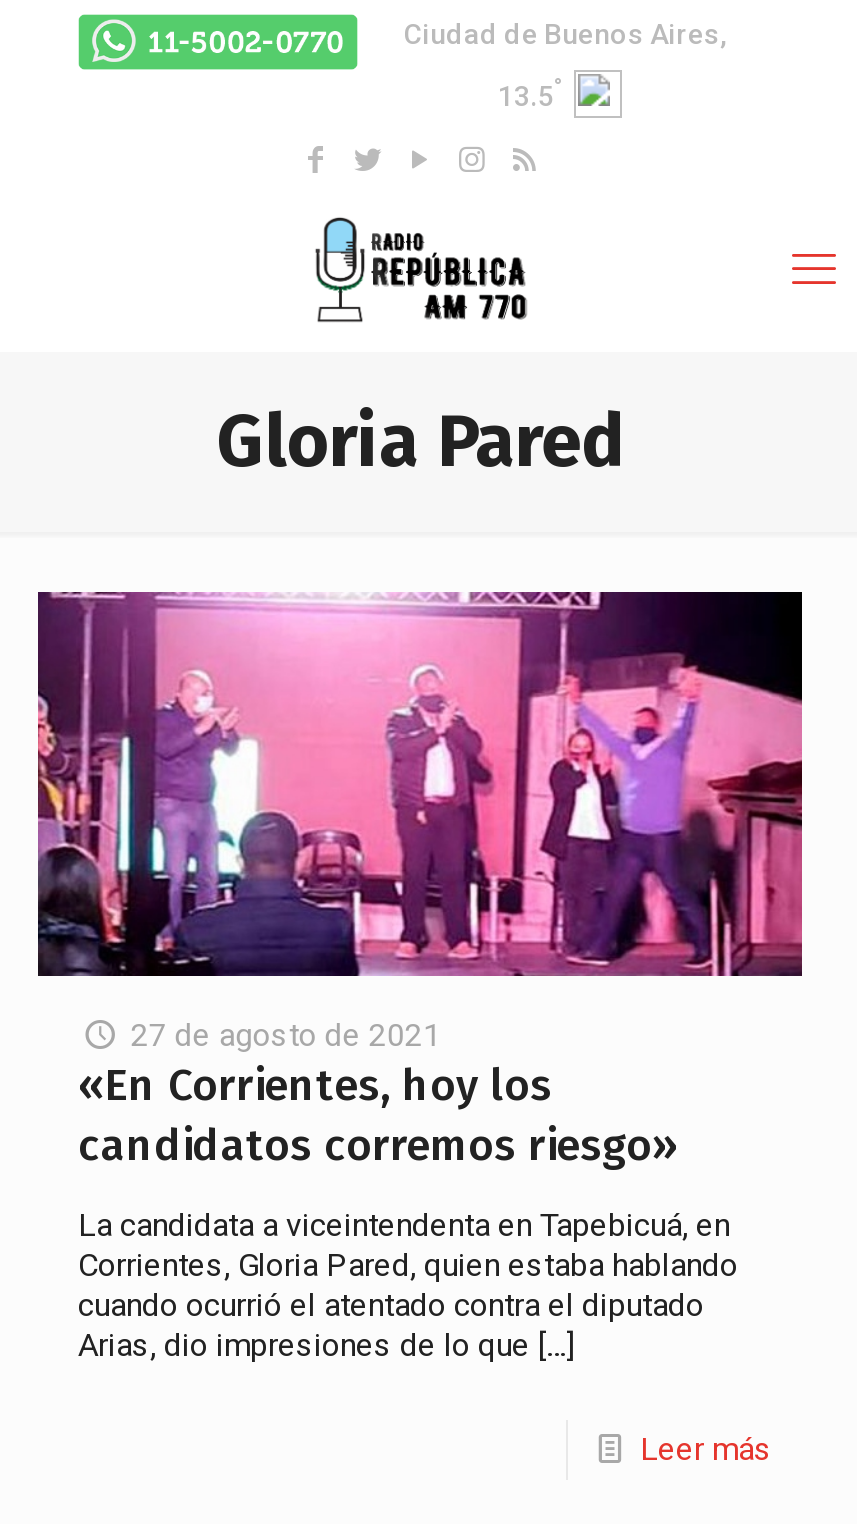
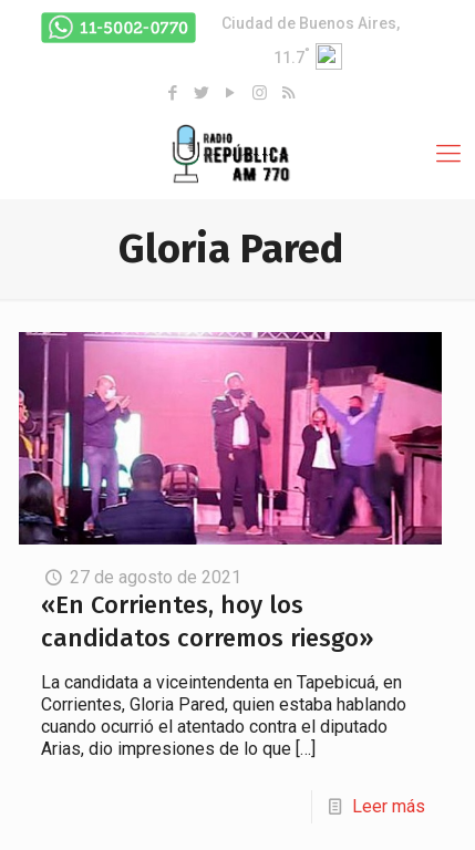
[498,73,564,112] 13.5° -> [273,45,310,66] 11.7°

